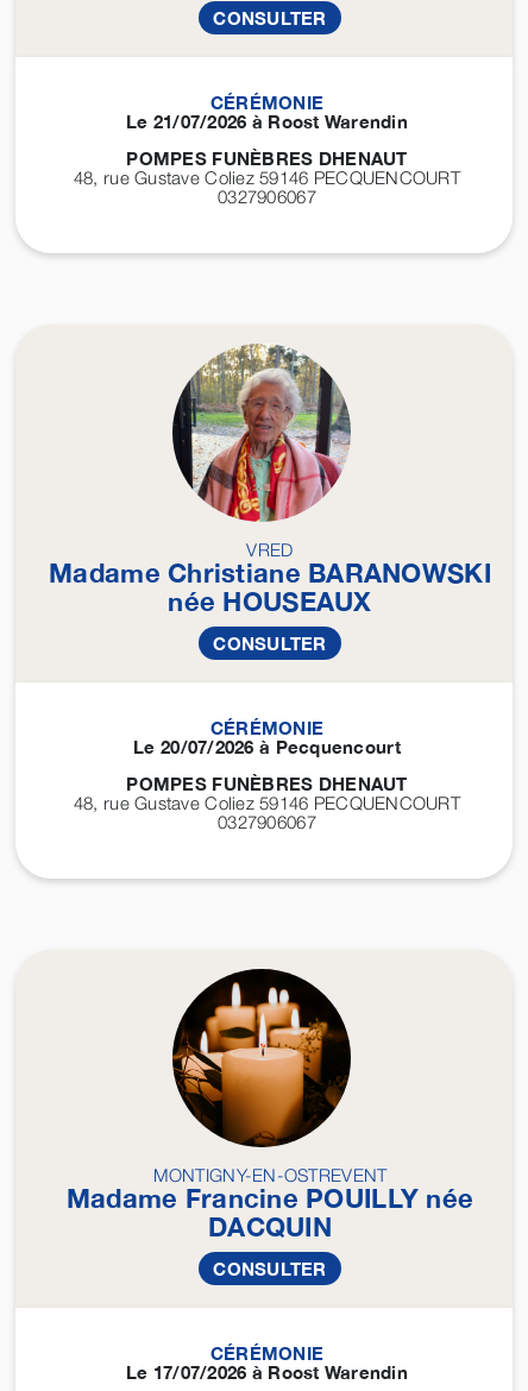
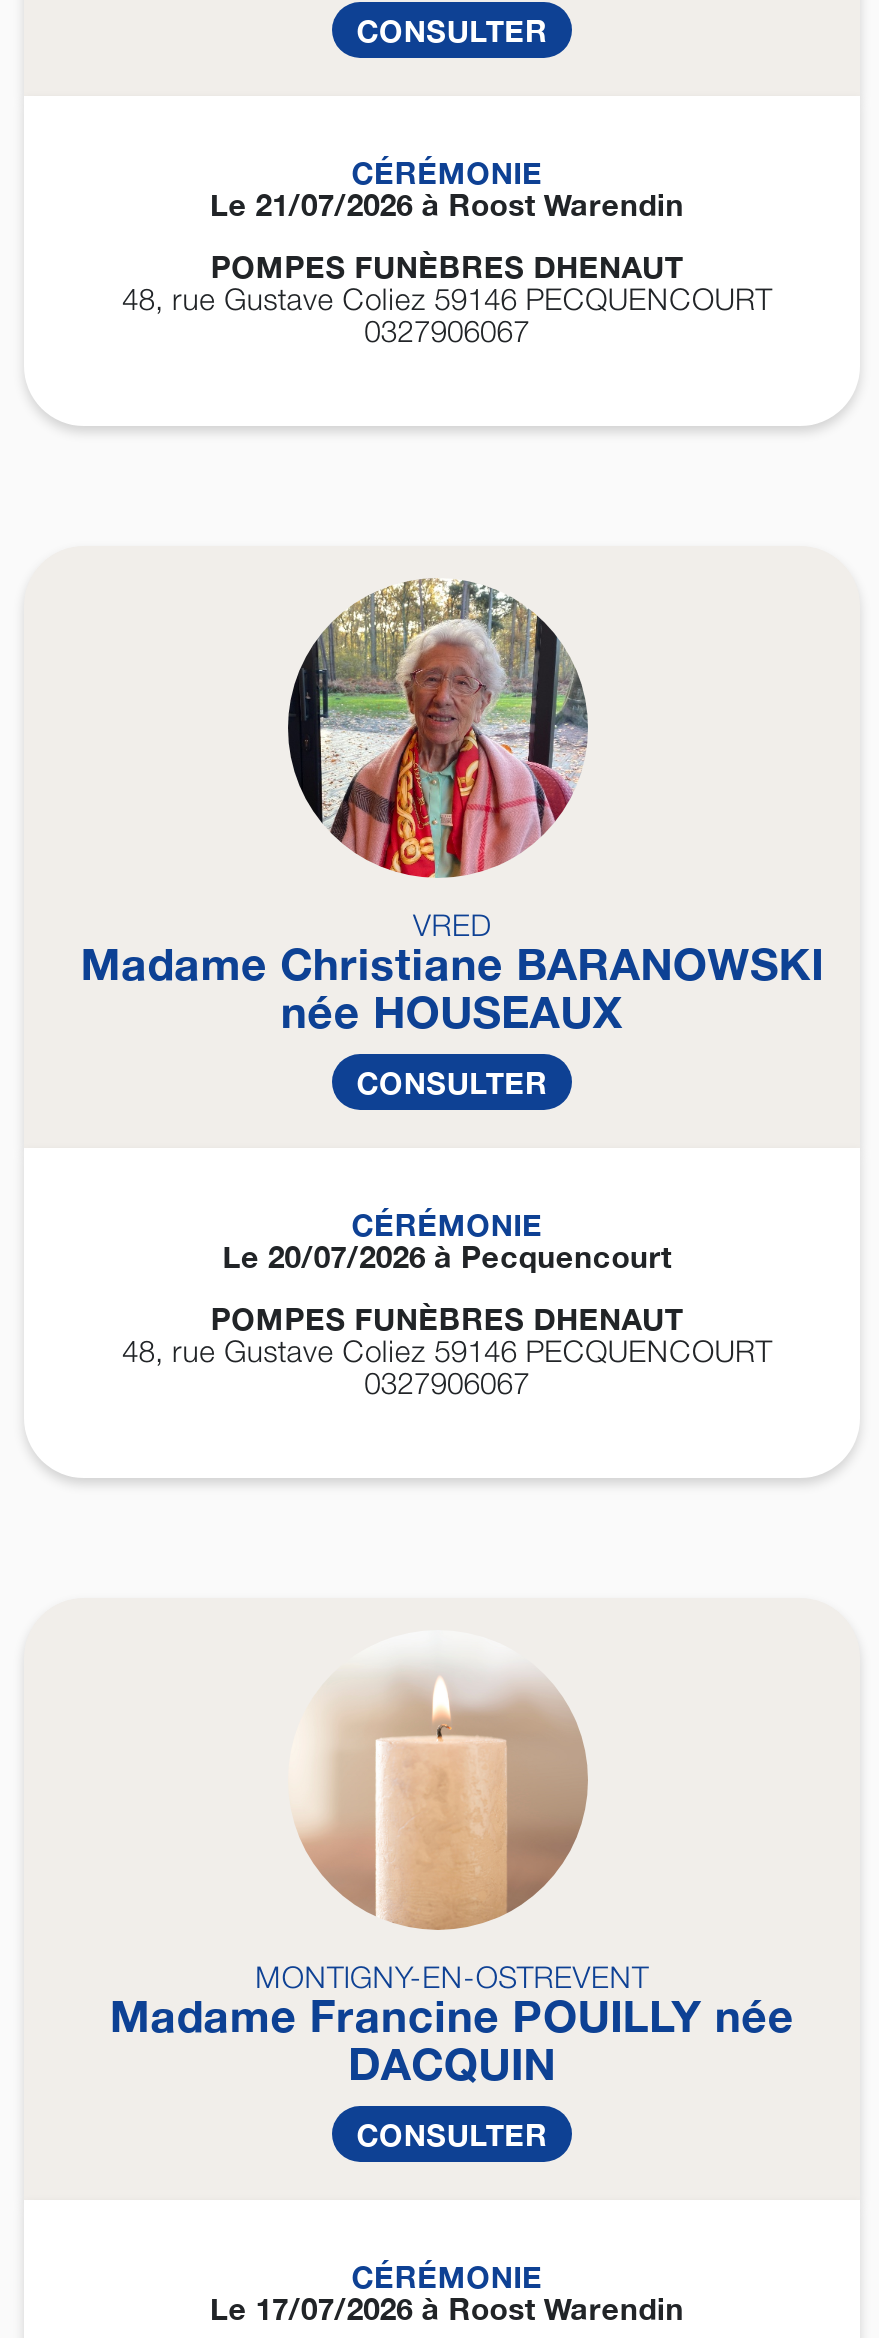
[171,968,352,1148] [image] -> [288,1630,588,1930] [image]

